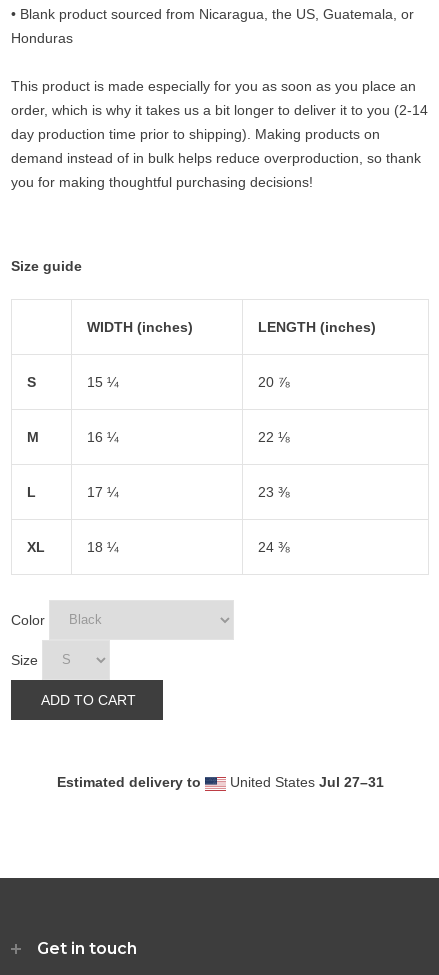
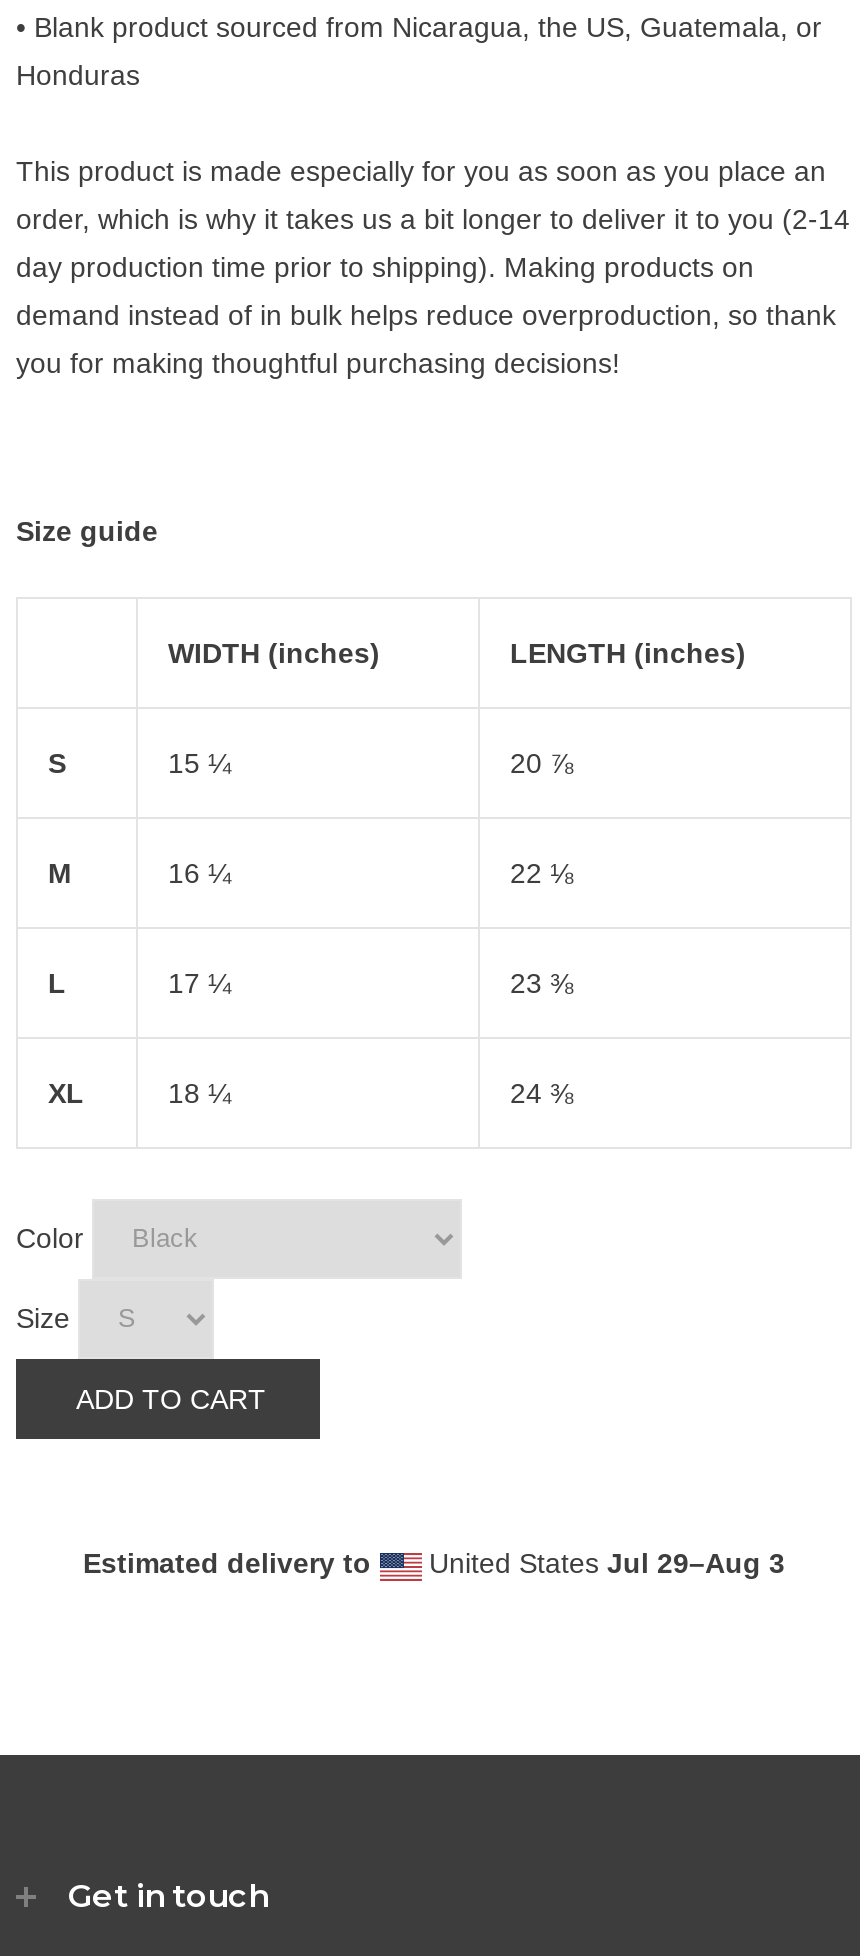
[225,774,383,790] United States Jul 27–31 -> [421,1547,785,1579] United States Jul 29–Aug 3

